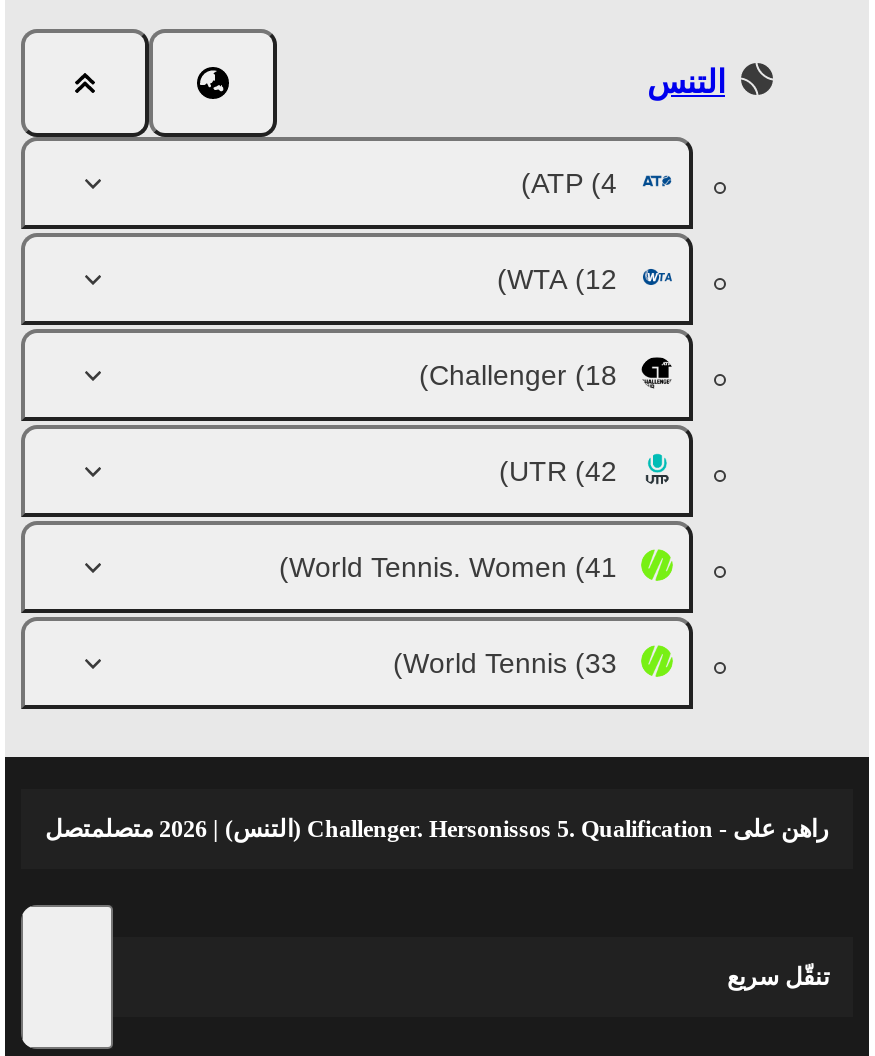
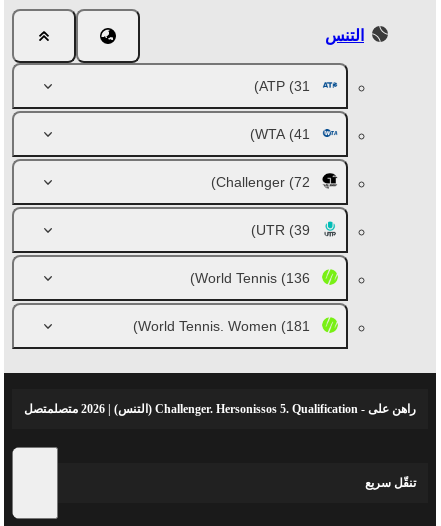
[531,167,617,199] ATP (4) -> [259,78,310,94] ATP (31)
[507,263,617,295] WTA (12) -> [255,126,310,142] WTA (41)
[429,359,617,391] Challenger (18) -> [216,174,310,190] Challenger (72)
[509,455,617,487] UTR (42) -> [256,222,310,238] UTR (39)
[289,551,617,583] World Tennis. Women (41) -> [195,270,310,286] World Tennis (136)
[403,647,617,679] World Tennis (33) -> [138,318,310,334] World Tennis. Women (181)

